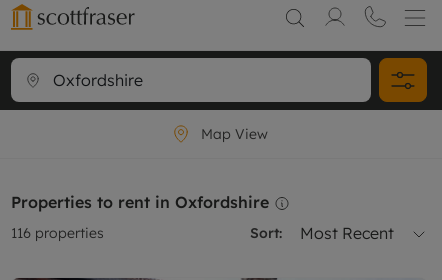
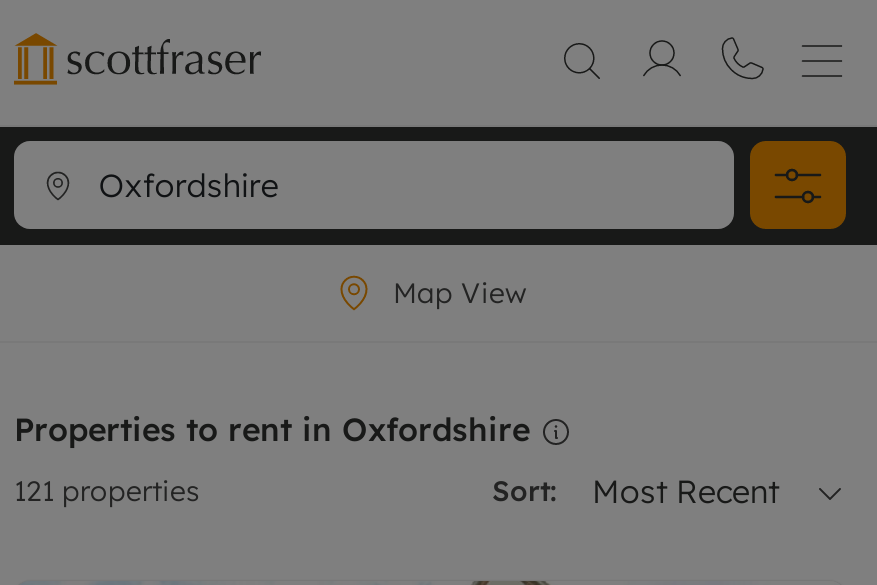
[11,224,104,242] 116 properties -> [14,473,200,509] 121 properties

